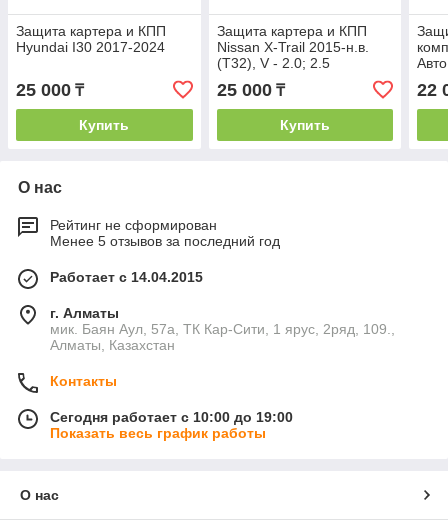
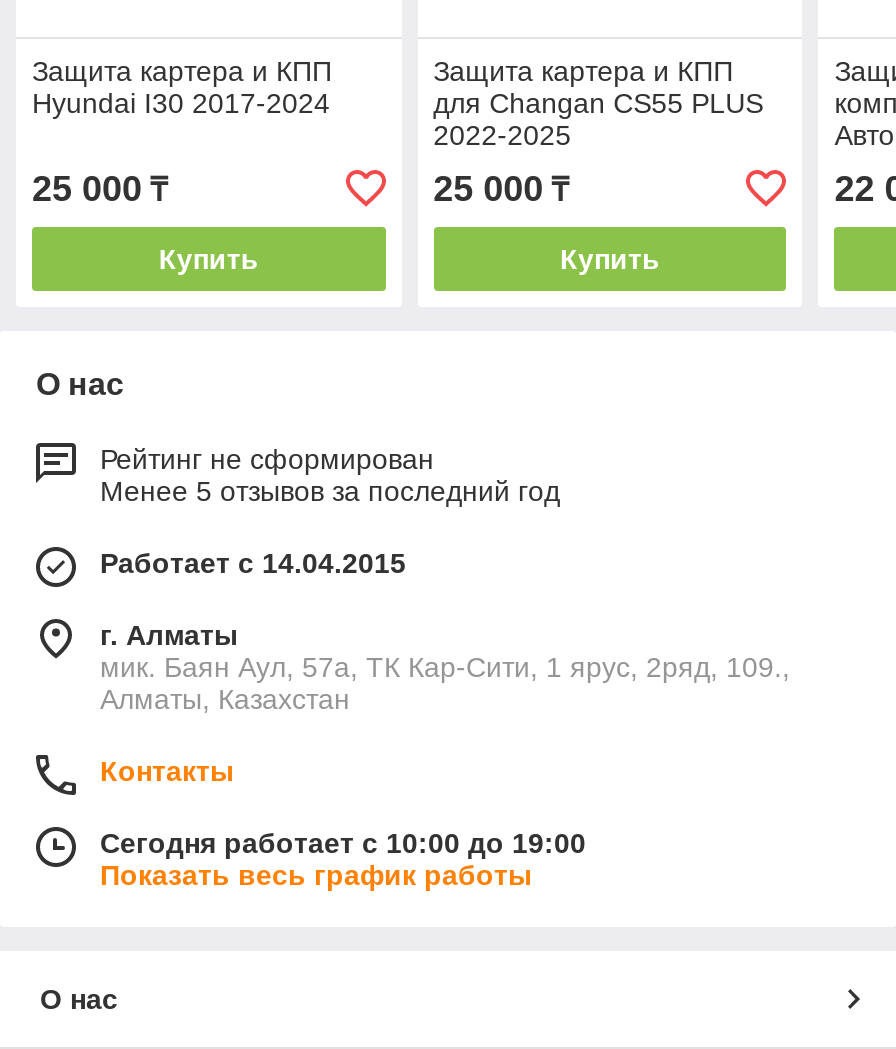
[217,39,369,71] Nissan X-Trail 2015-н.в. | (T32), V - 2.0; 2.5 -> [433,88,763,152] для Changan CS55 PLUS | 2022-2025

